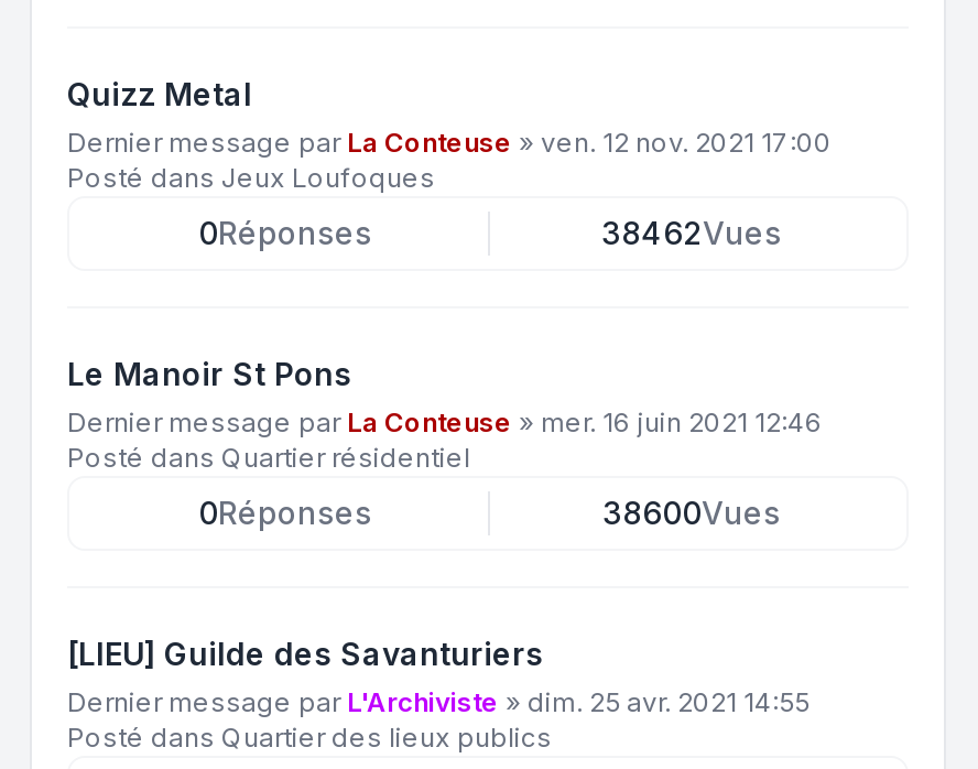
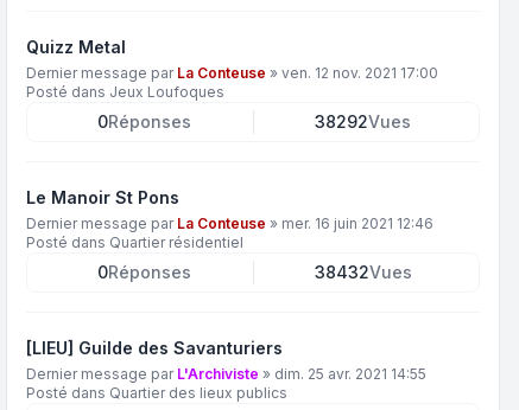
[601,214,782,251] 38462Vues -> [315,111,411,131] 38292Vues
[602,493,781,531] 38600Vues -> [314,262,412,282] 38432Vues

